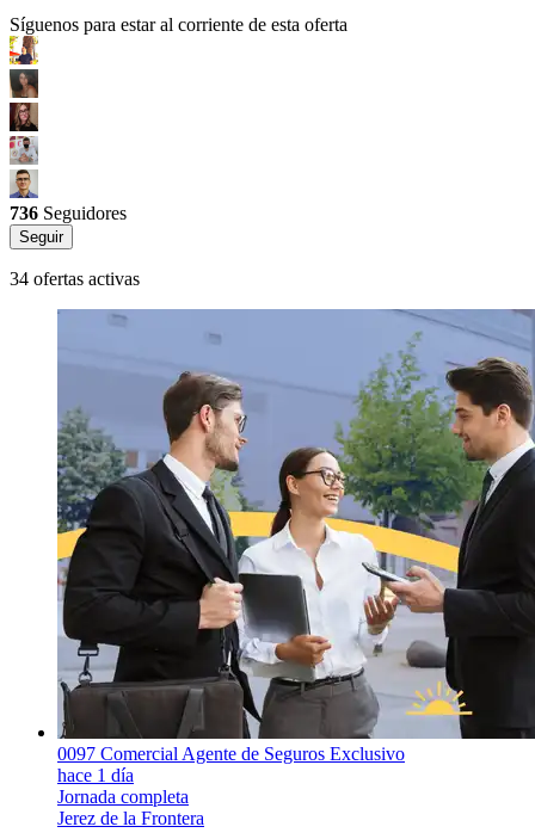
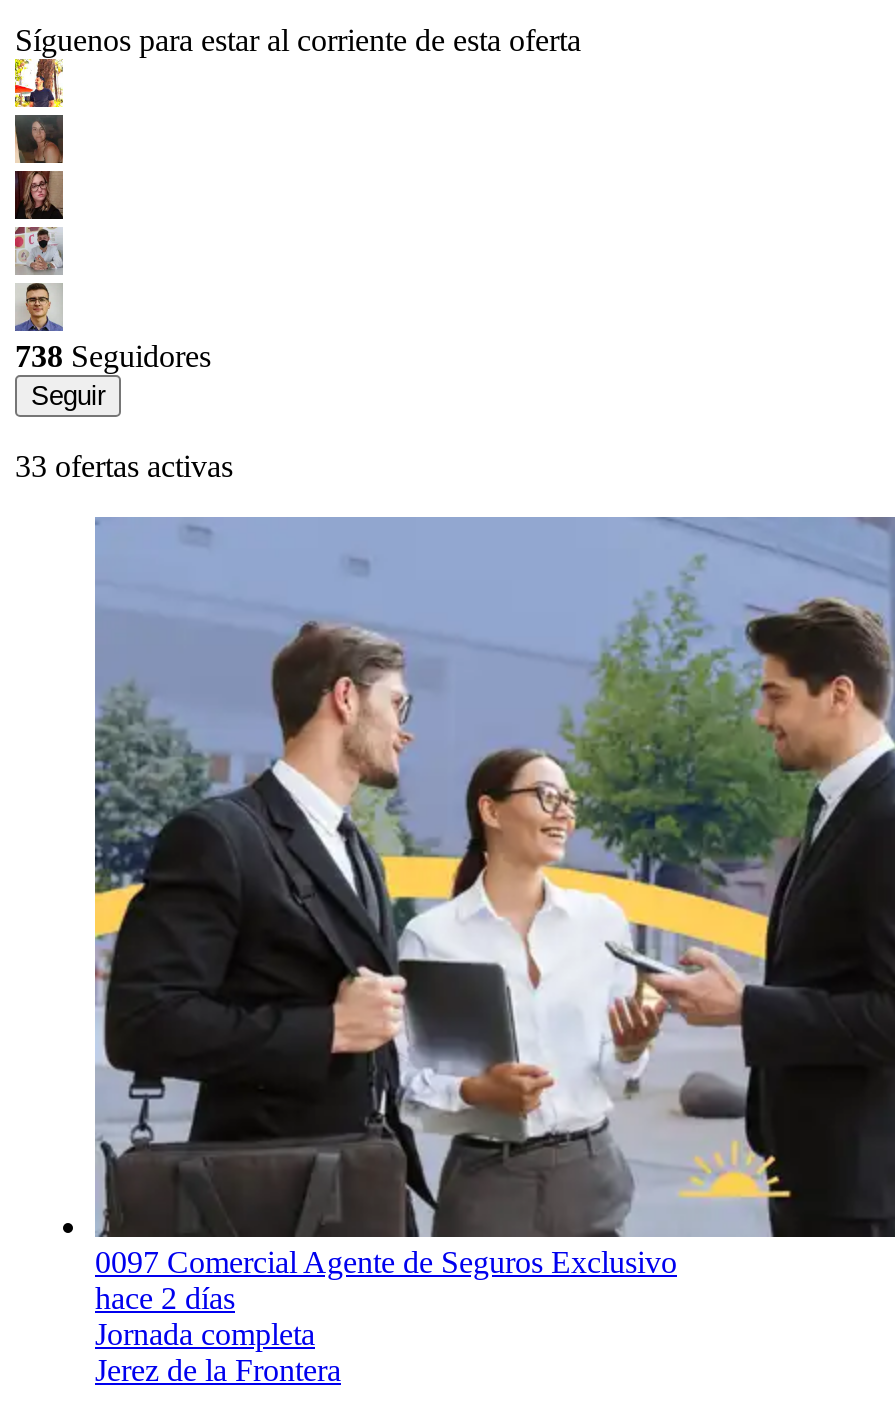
[10,203,127,223] 736 Seguidores -> [15,339,211,373] 738 Seguidores
[10,268,140,289] 34 ofertas activas -> [15,449,233,483] 33 ofertas activas
[57,765,134,785] hace 1 día -> [95,1281,235,1315] hace 2 días

